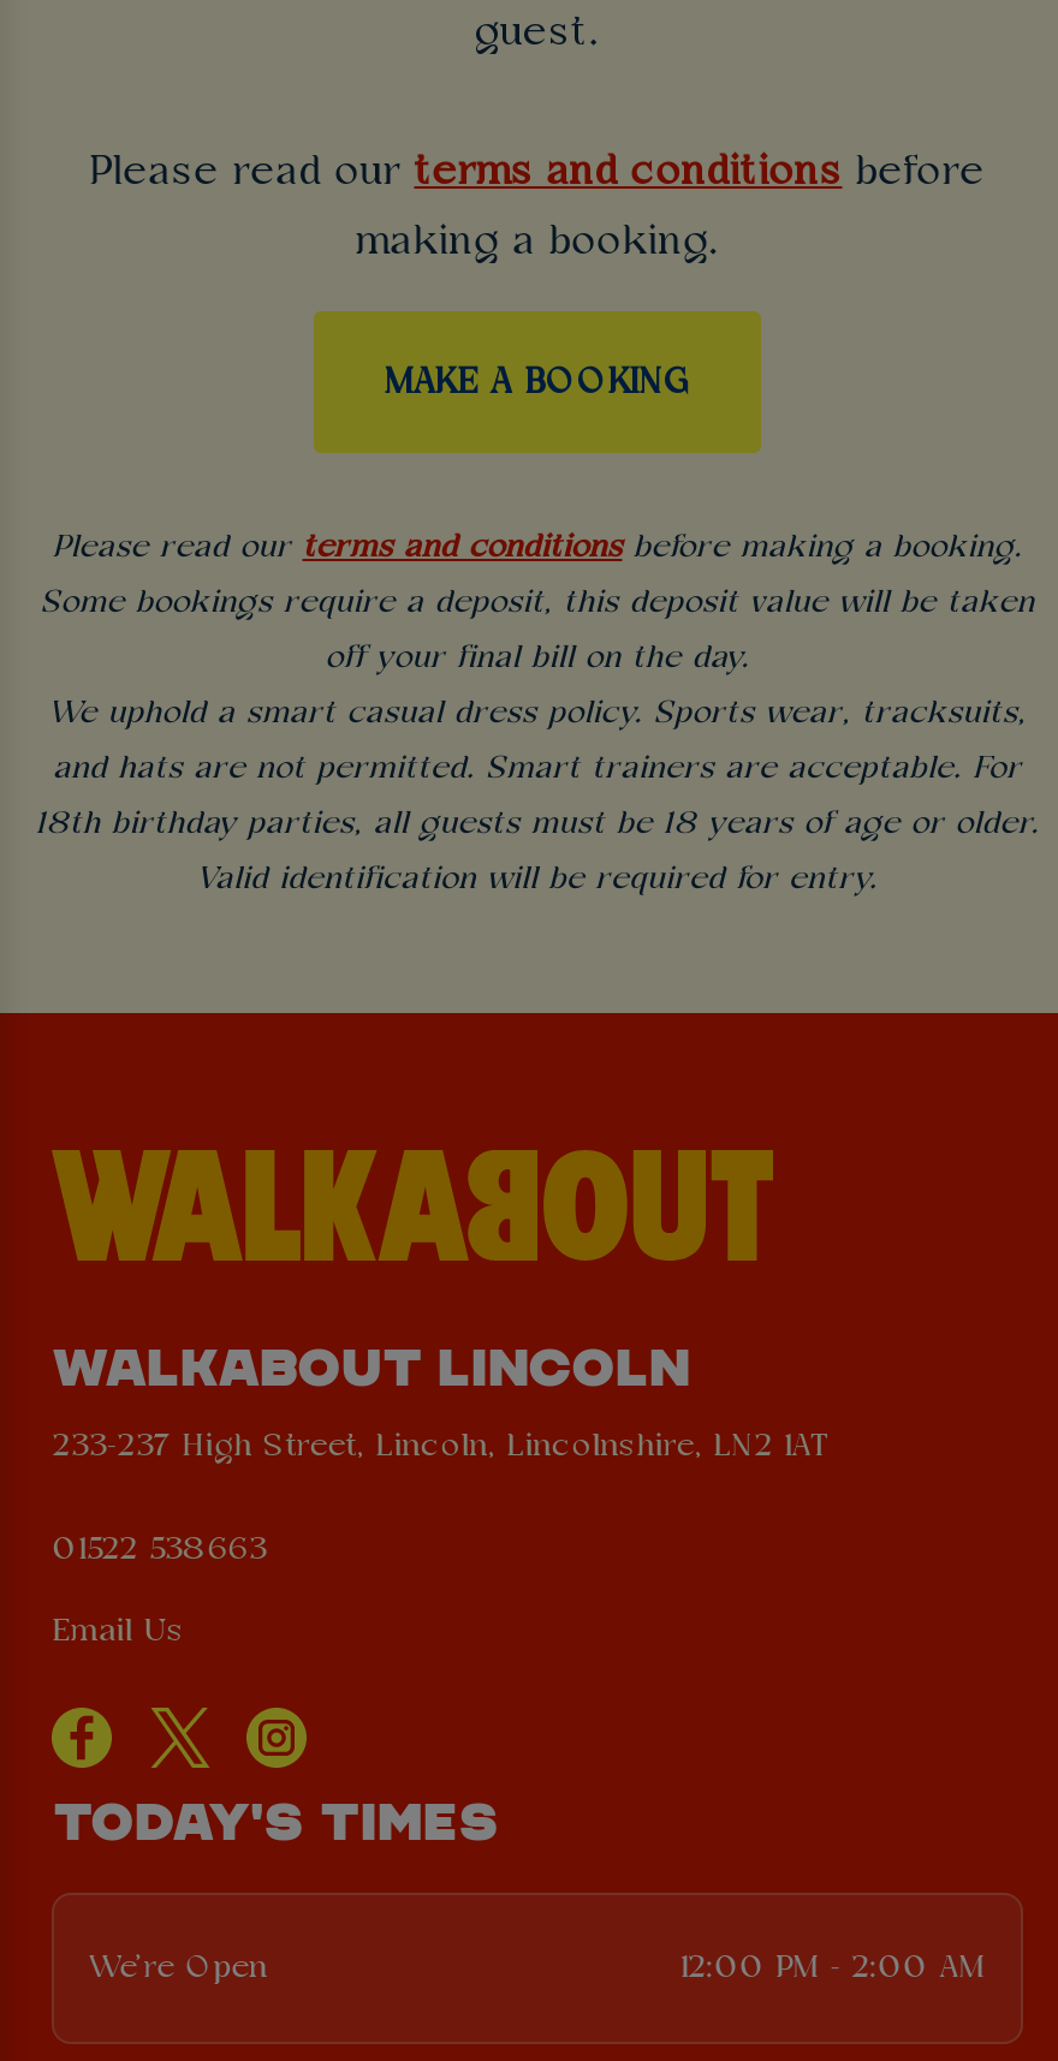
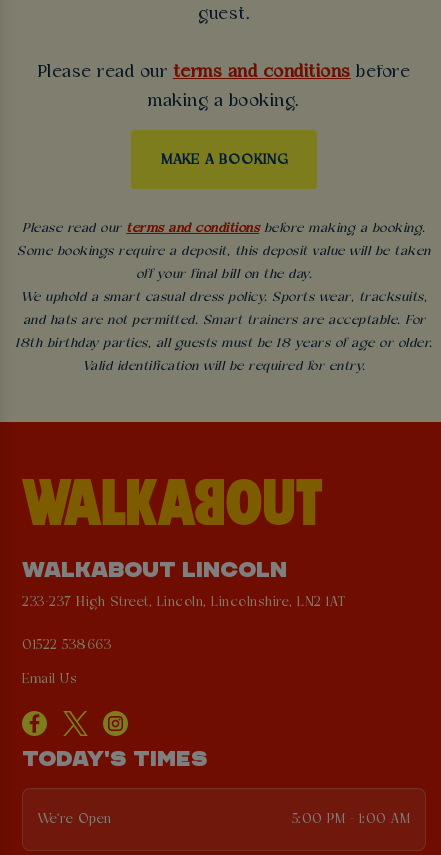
[680,1950,985,1986] 12:00 PM - 2:00 AM -> [292,812,410,827] 5:00 PM - 1:00 AM

